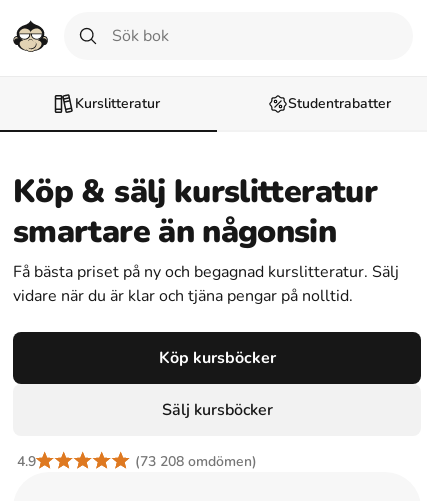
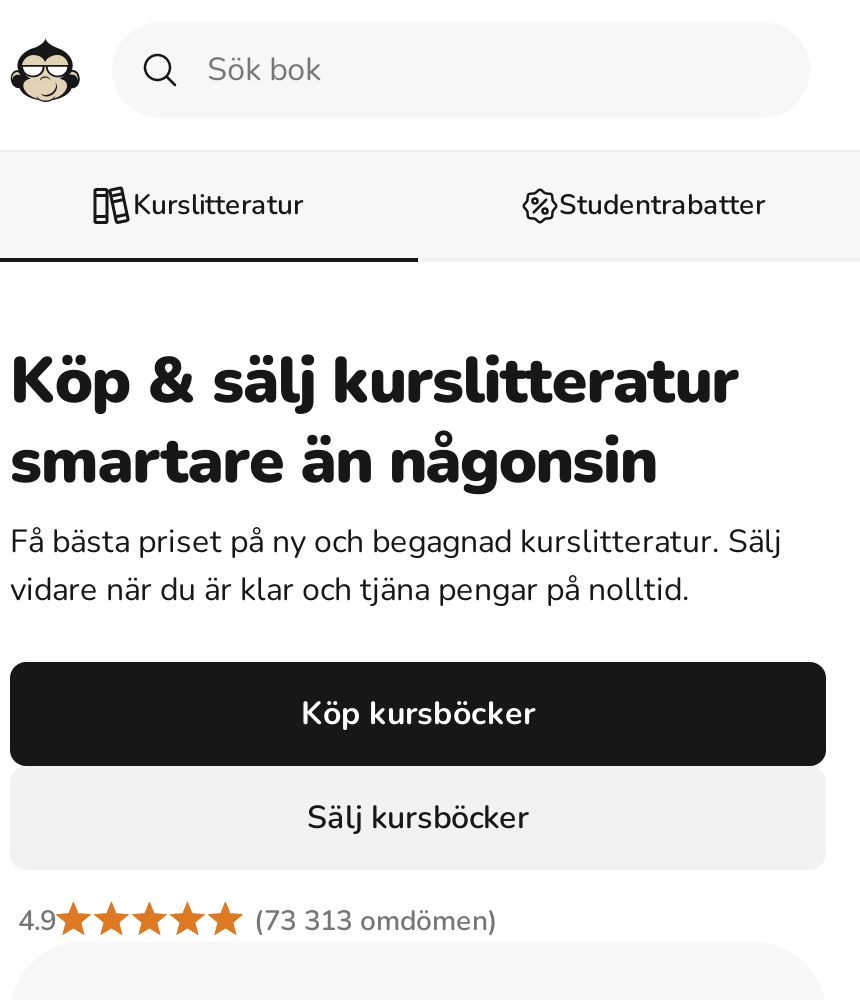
[135,452,257,471] (73 208 omdömen) -> [254,902,498,940] (73 313 omdömen)

